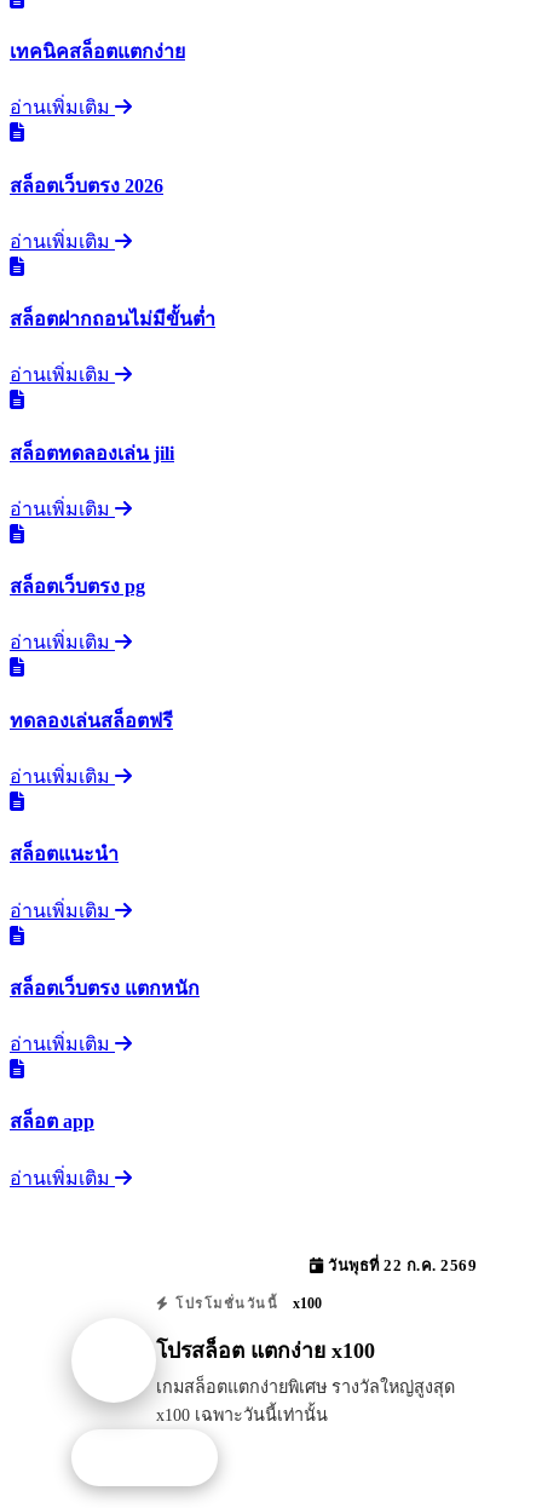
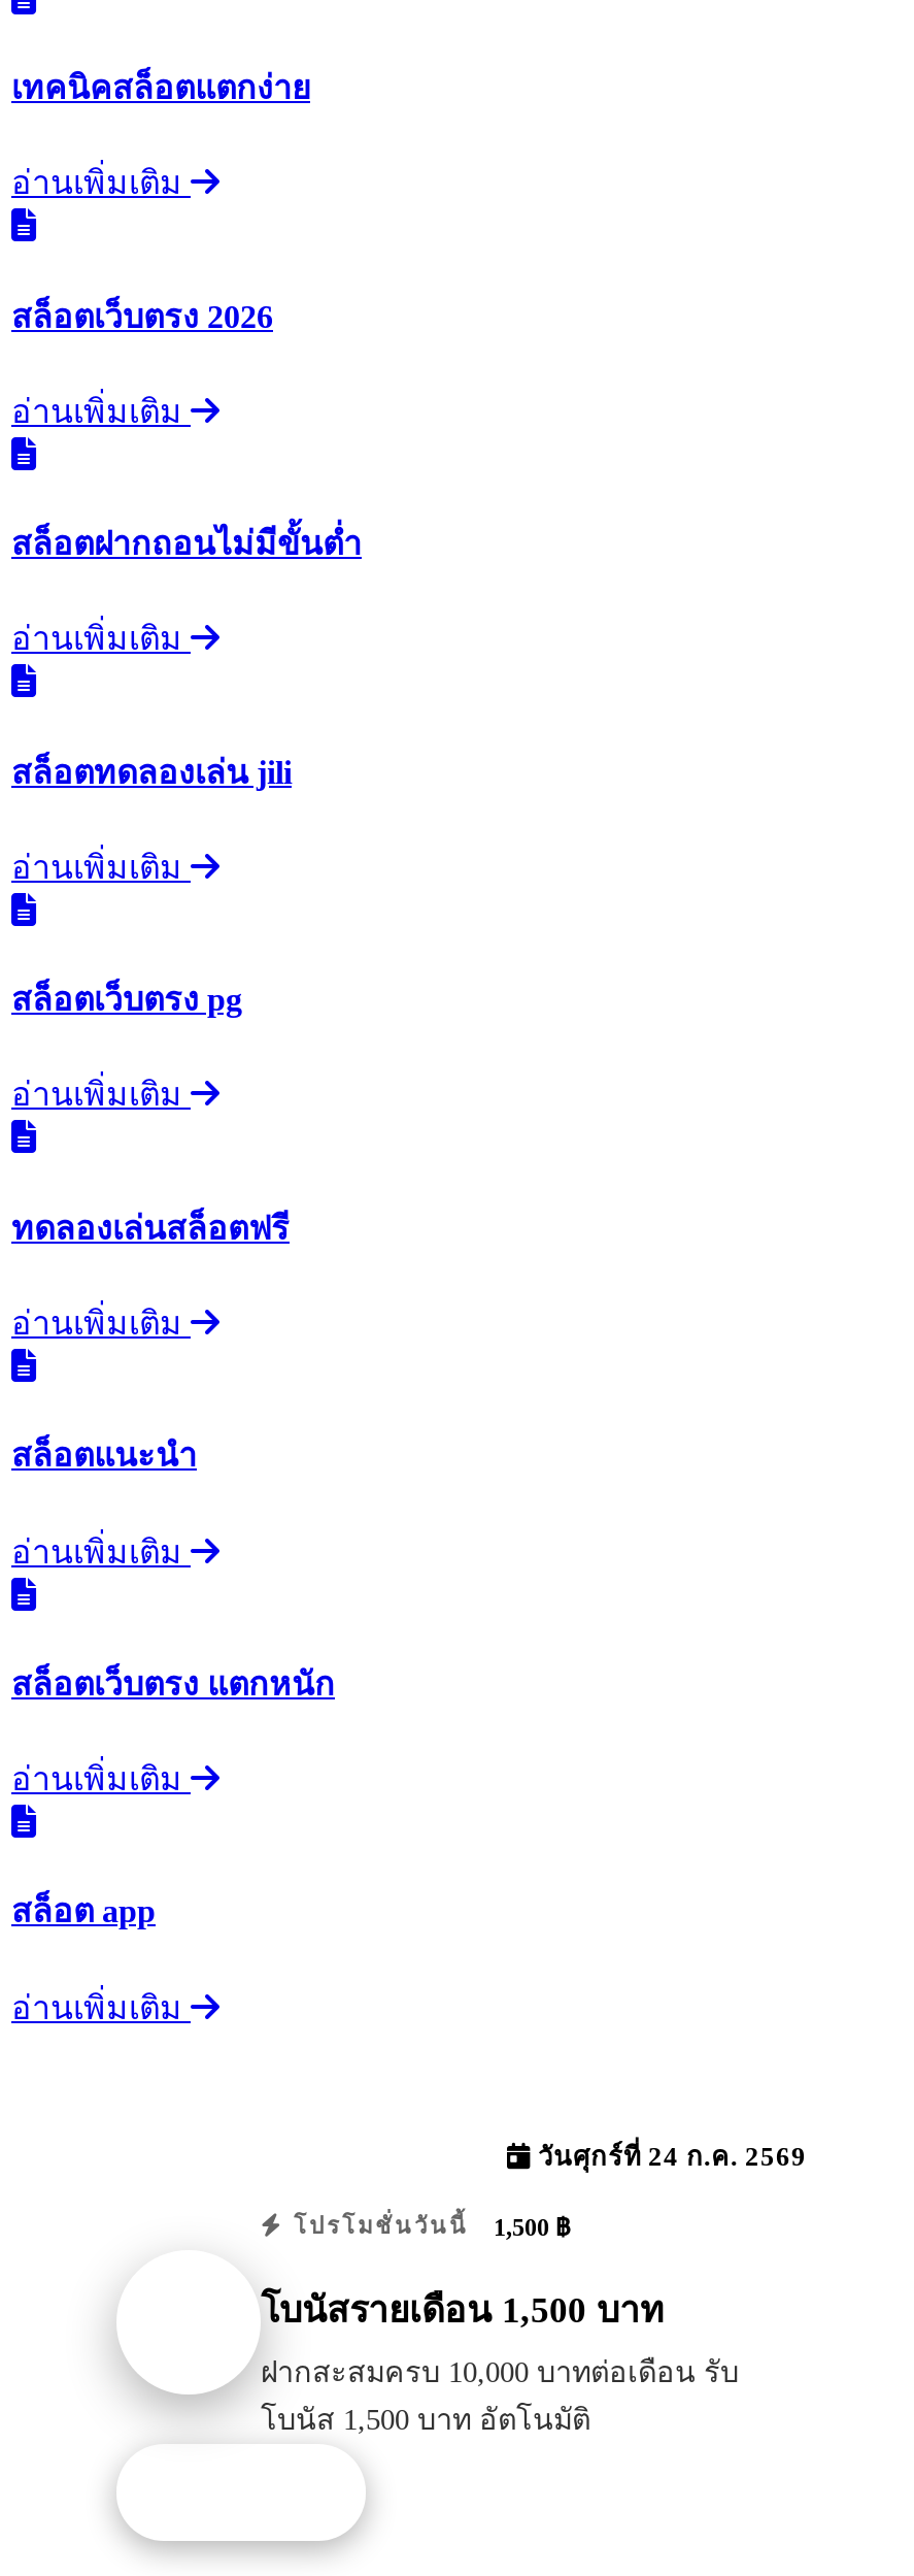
[324,1257,477,1274] วันพุธที่ 22 ก.ค. 2569 -> [531,2142,807,2171] วันศุกร์ที่ 24 ก.ค. 2569
[170,1295,322,1311] โปรโมชั่นวันนี้ x100 -> [284,2212,570,2241] โปรโมชั่นวันนี้ 1,500 ฿
[156,1339,375,1363] โปรสล็อต แตกง่าย x100 -> [261,2290,665,2331] โบนัสรายเดือน 1,500 บาท
[156,1378,455,1425] เกมสล็อตแตกง่ายพิเศษ รางวัลใหญ่สูงสุด | x100 เฉพาะวันนี้เท่านั้น -> [261,2356,739,2436] ฝากสะสมครบ 10,000 บาทต่อเดือน รับ | โบนัส 1,500 บาท อัตโนมัติ

